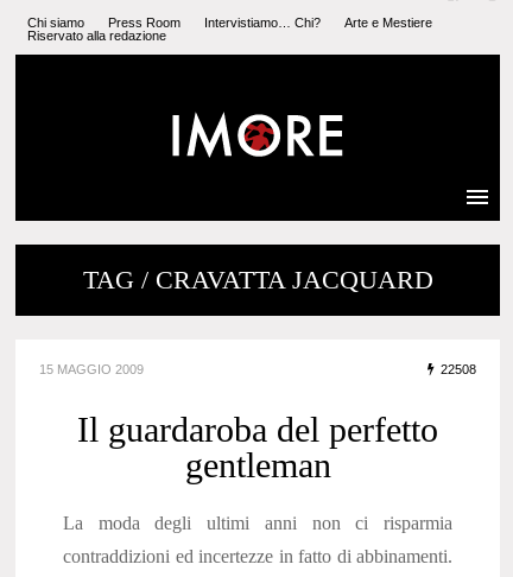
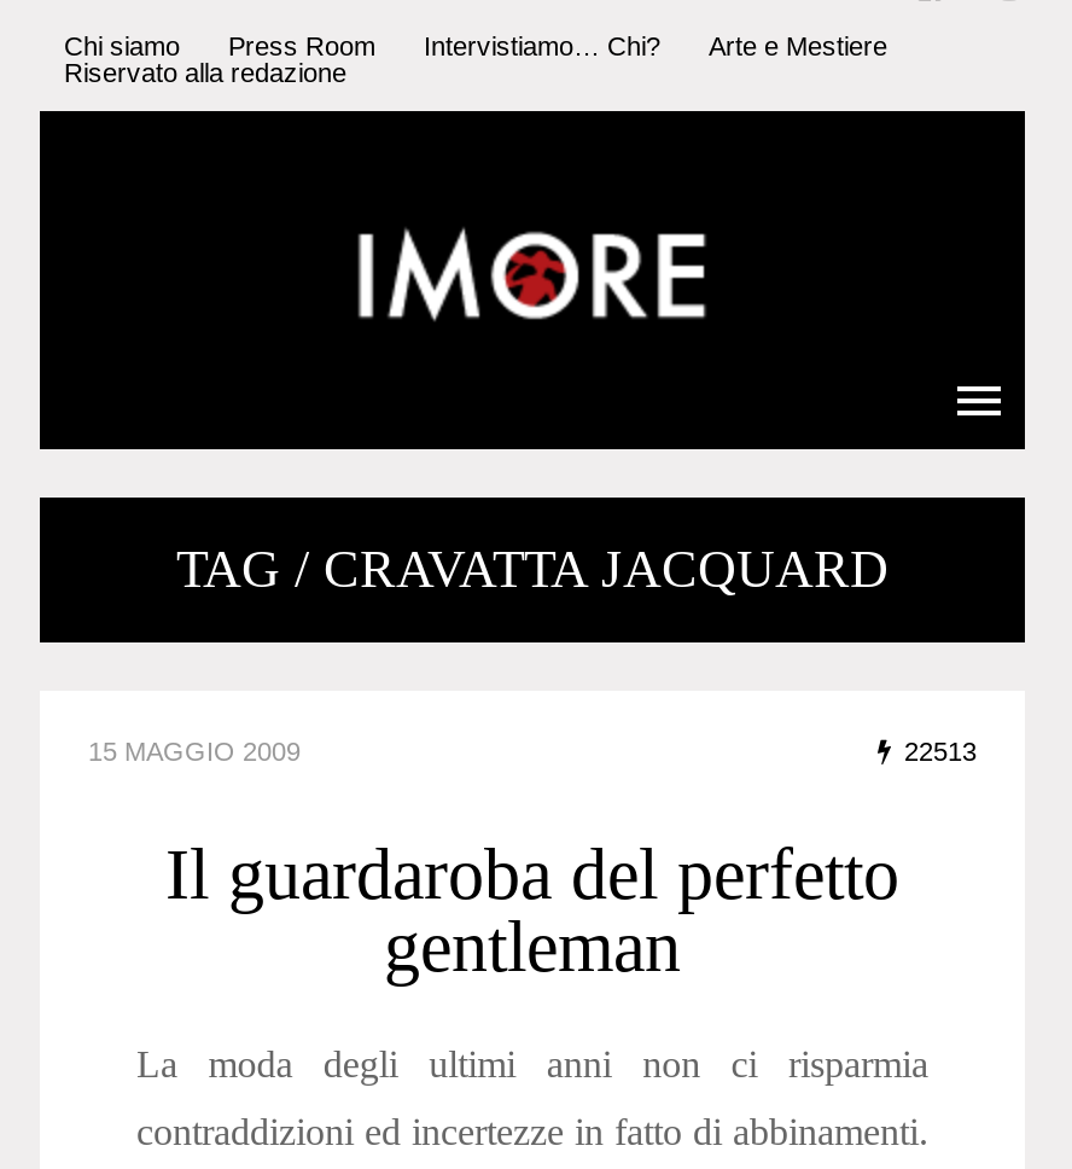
[441,362,476,376] 22508 -> [904,737,977,766] 22513

